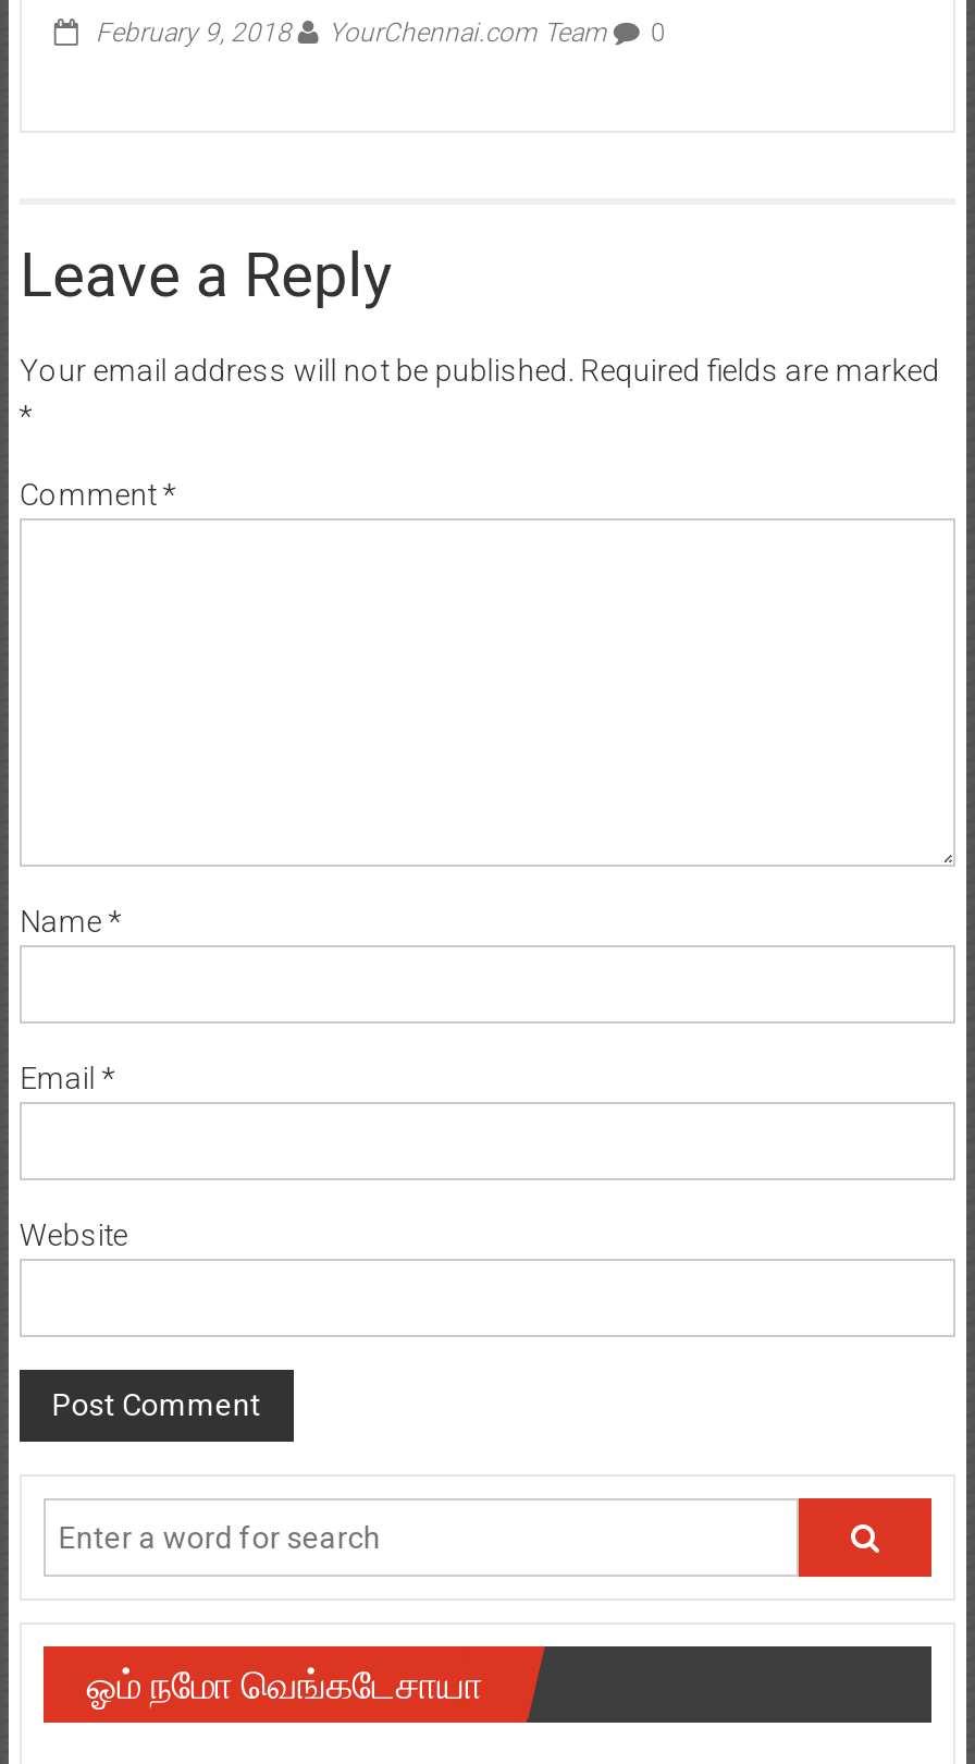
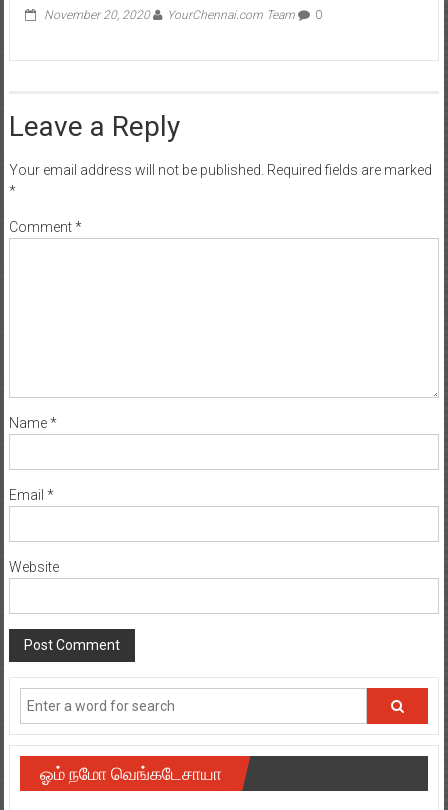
[96,17,666,47] February 9, 2018 YourChennai.com Team 0 -> [44,8,322,22] November 20, 2020 YourChennai.com Team 0

